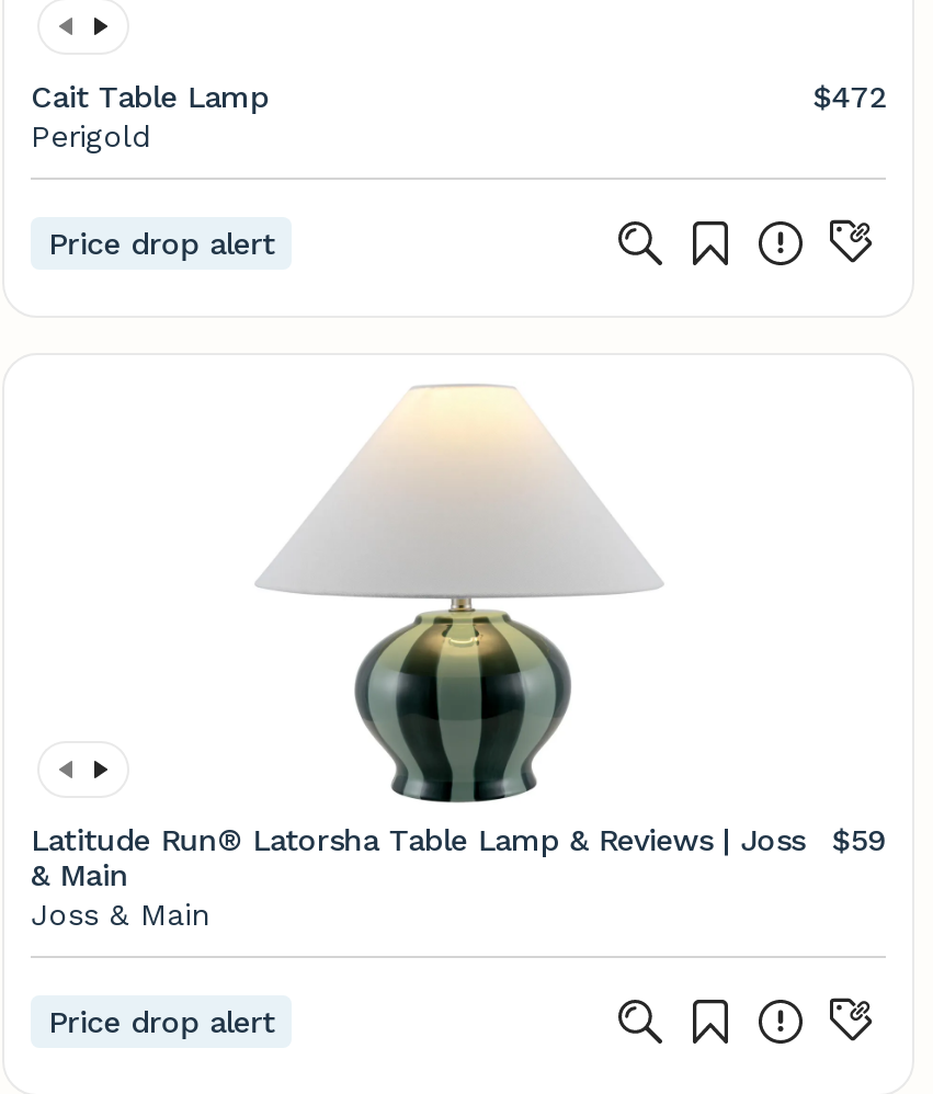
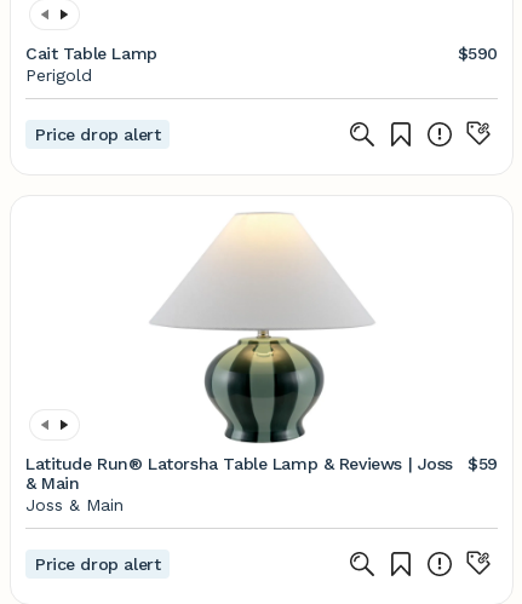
[813,79,886,114] $472 -> [457,44,498,63] $590

